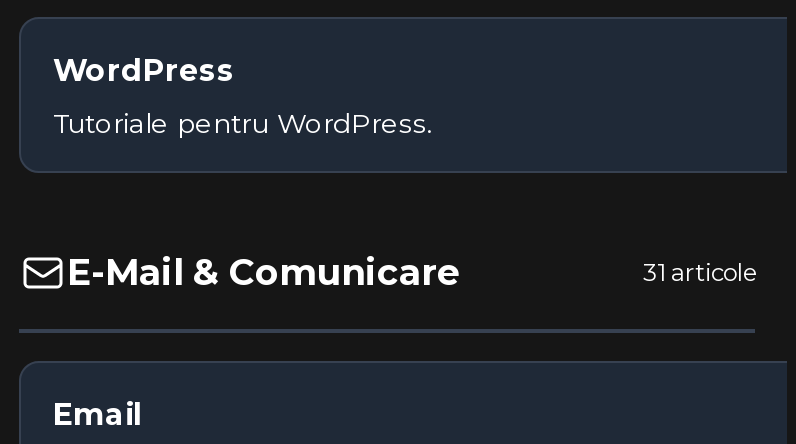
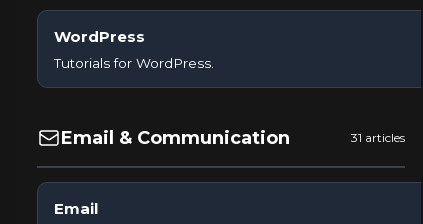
[53,107,433,139] Tutoriale pentru WordPress. -> [54,55,214,71] Tutorials for WordPress.
[67,251,755,295] E-Mail & Comunicare | 31 articole -> [61,127,405,149] Email & Communication | 31 articles

